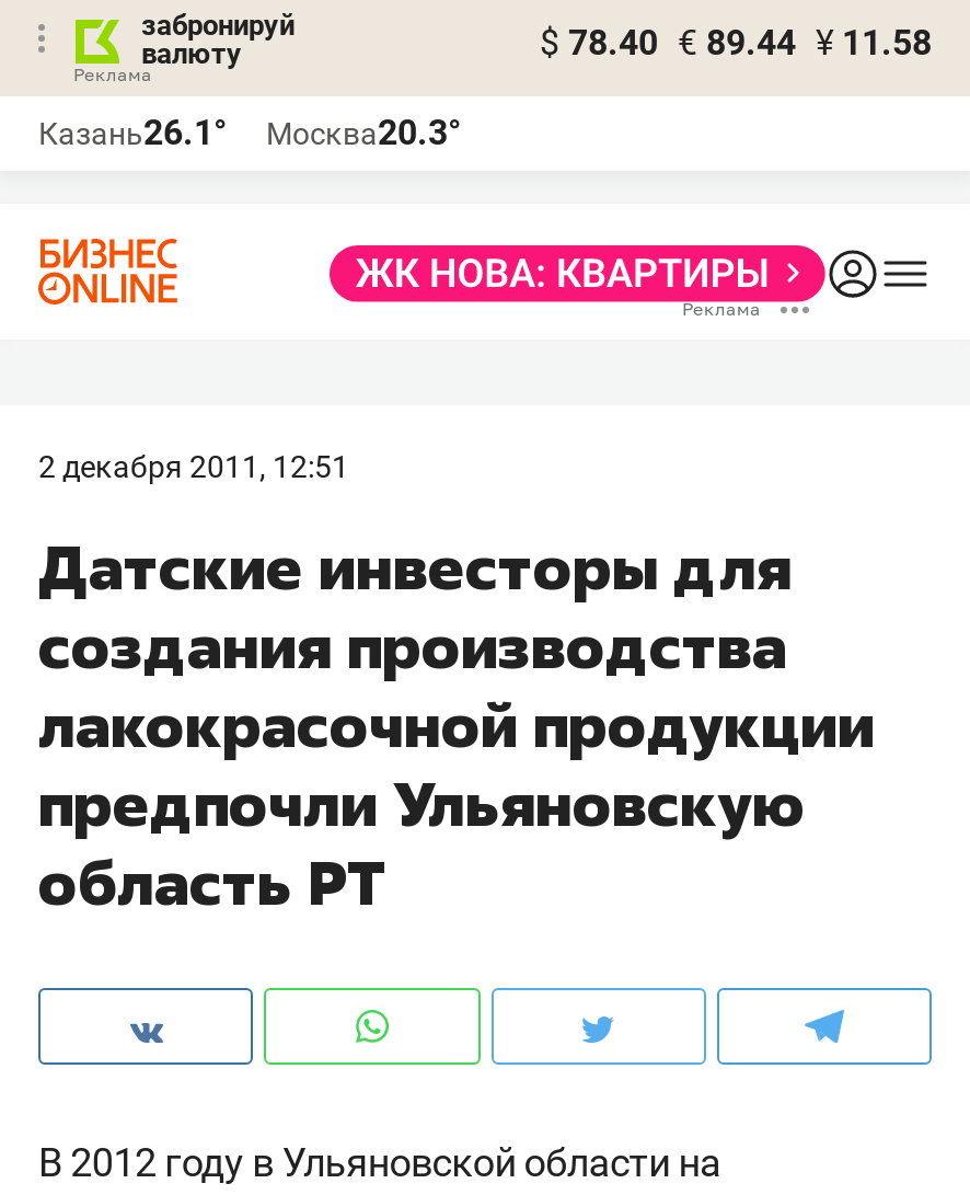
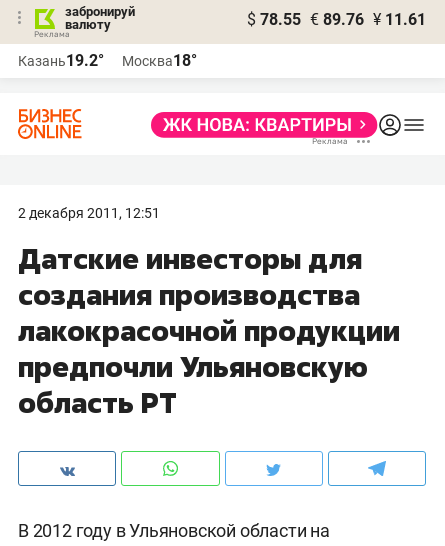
[540,22,932,64] $ 78.40 € 89.44 ¥ 11.58 -> [247,10,426,29] $ 78.55 € 89.76 ¥ 11.61
[38,112,227,153] Казань26.1° -> [18,51,104,70] Казань19.2°
[266,112,461,153] Москва20.3° -> [122,51,197,70] Москва18°

